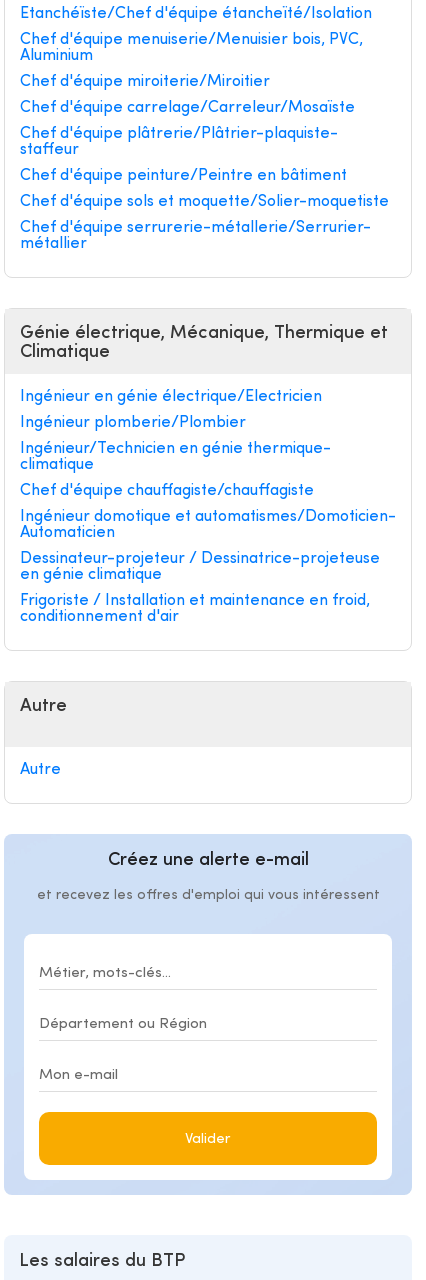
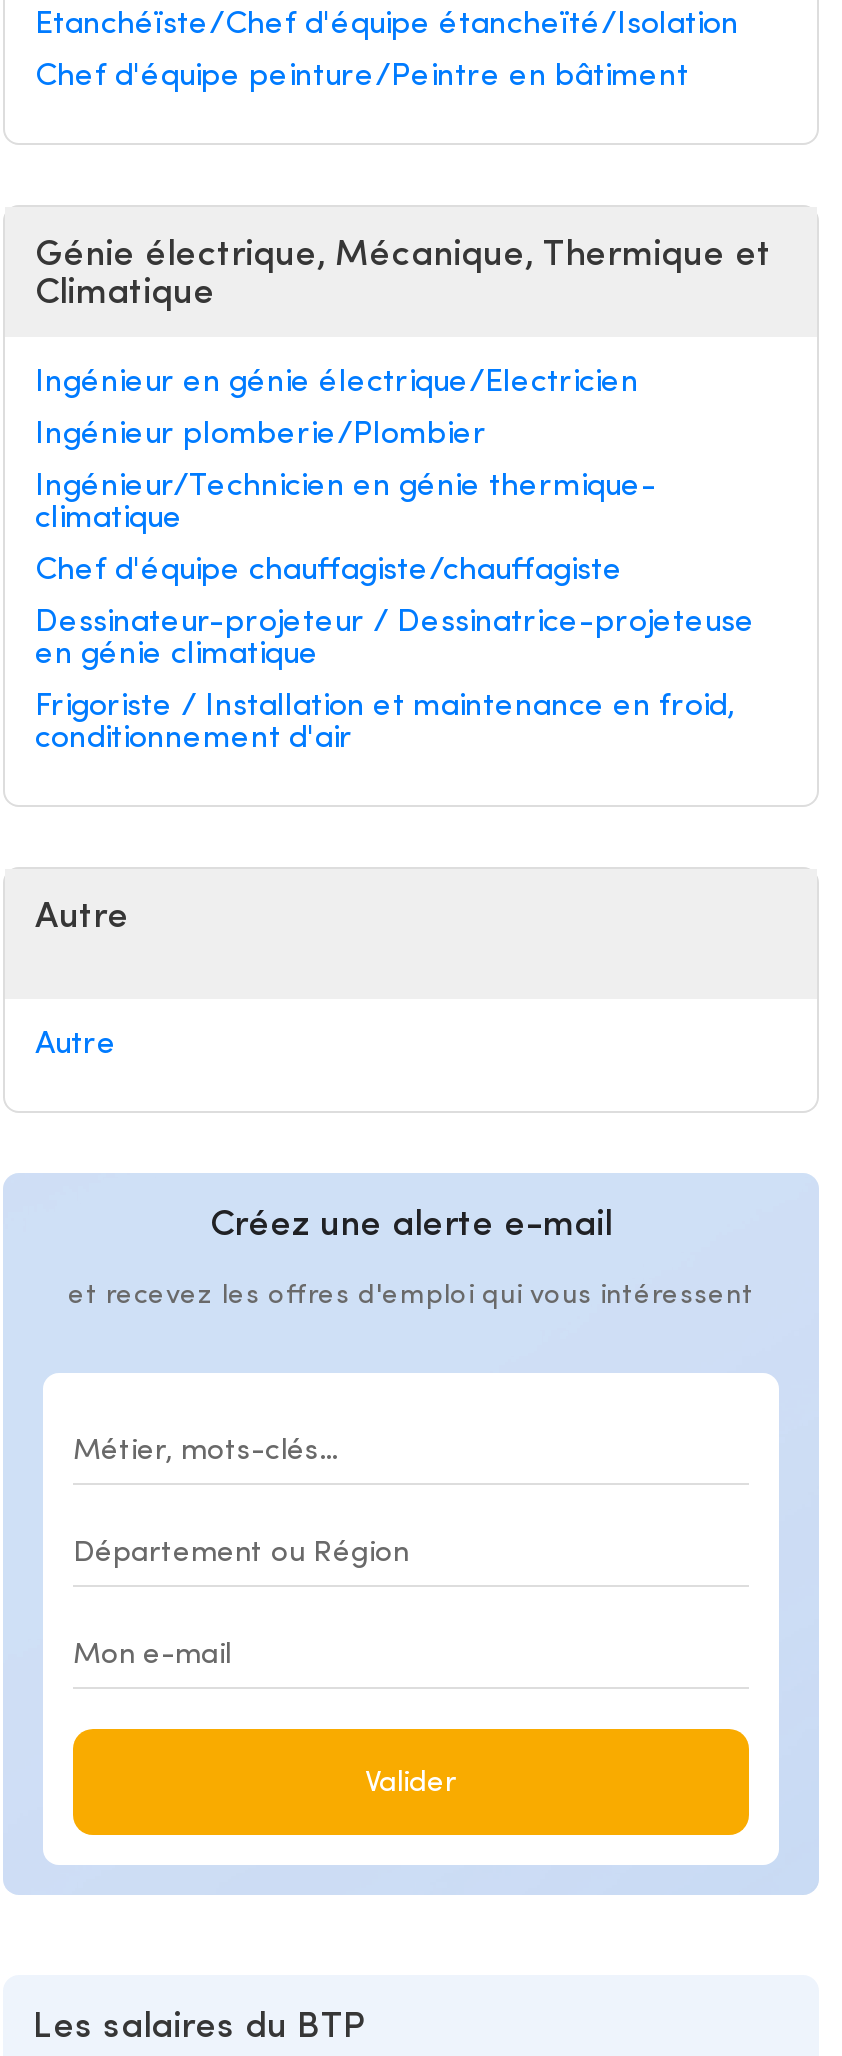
[20,32,363,158] Chef d'équipe menuiserie/Menuisier bois, PVC, | Aluminium | Chef d'équipe miroiterie/Miroitier | Chef d'équipe carrelage/Carreleur/Mosaïste | Chef d'équipe plâtrerie/Plâtrier-plaquiste- | staffeur -> none
[20,194,389,252] Chef d'équipe sols et moquette/Solier-moquetiste | Chef d'équipe serrurerie-métallerie/Serrurier- | métallier -> none
[20,509,396,541] Ingénieur domotique et automatismes/Domoticien- | Automaticien -> none

